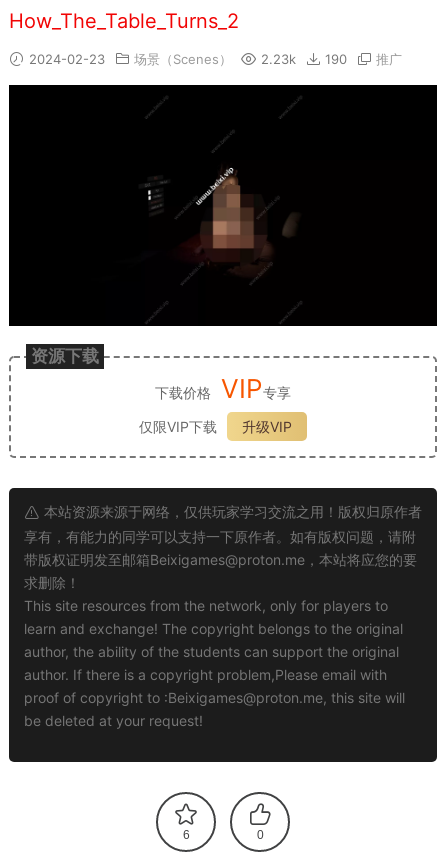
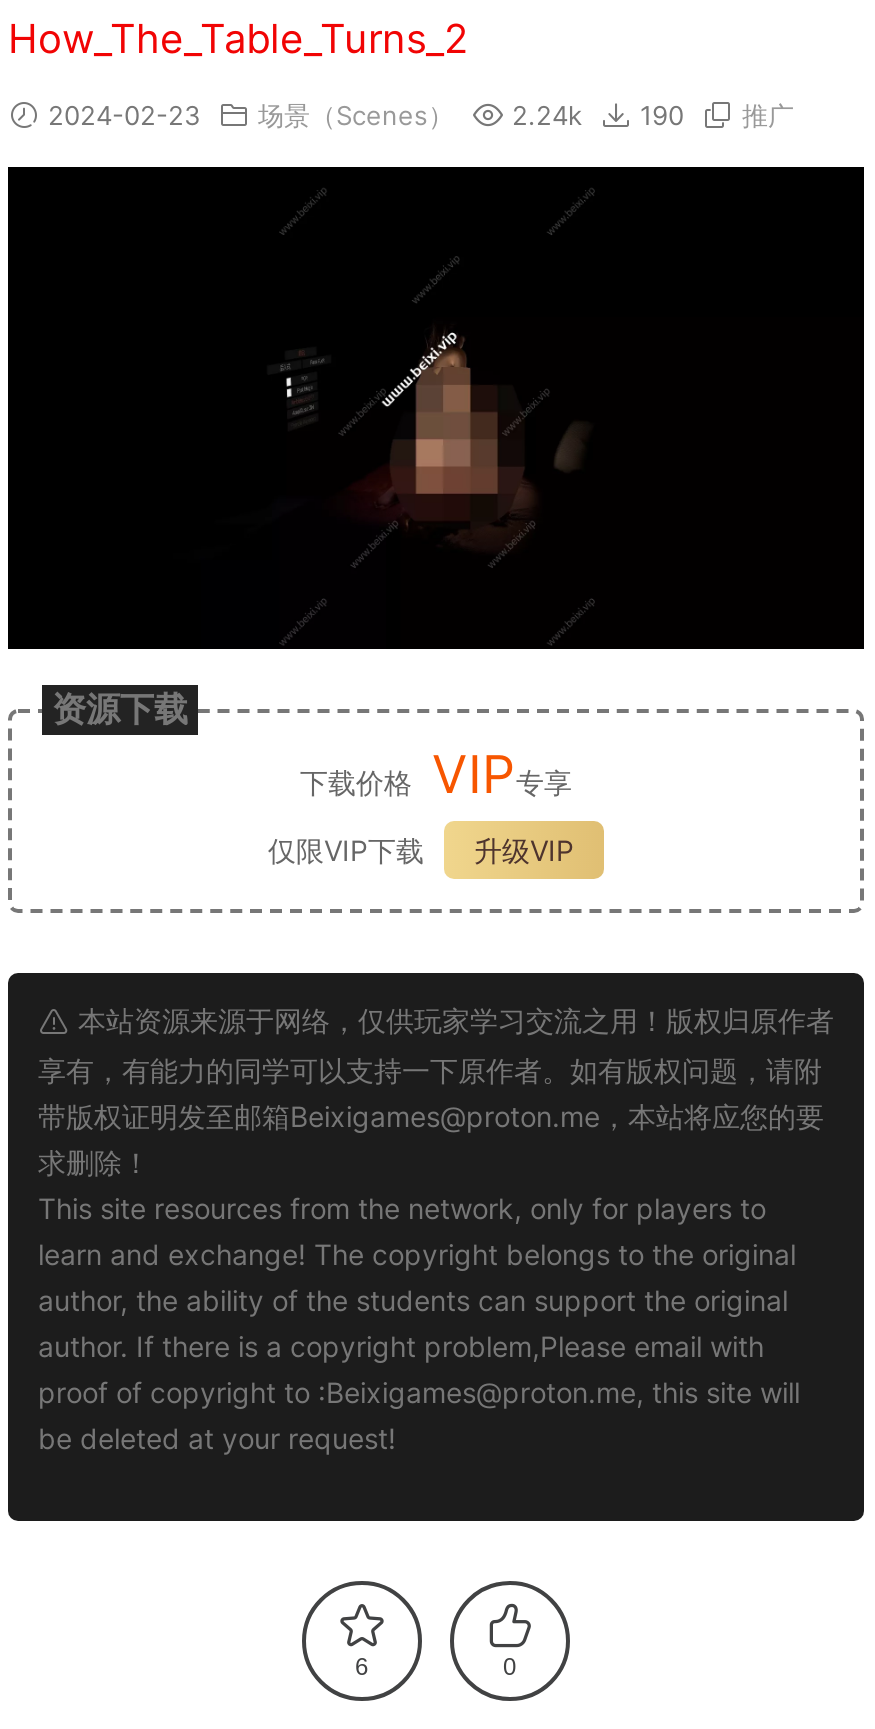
[25,51,402,67] 2024-02-23 场景（Scenes） 2.23k 190 推广 -> [40,99,794,131] 2024-02-23 场景（Scenes） 2.24k 190 推广

